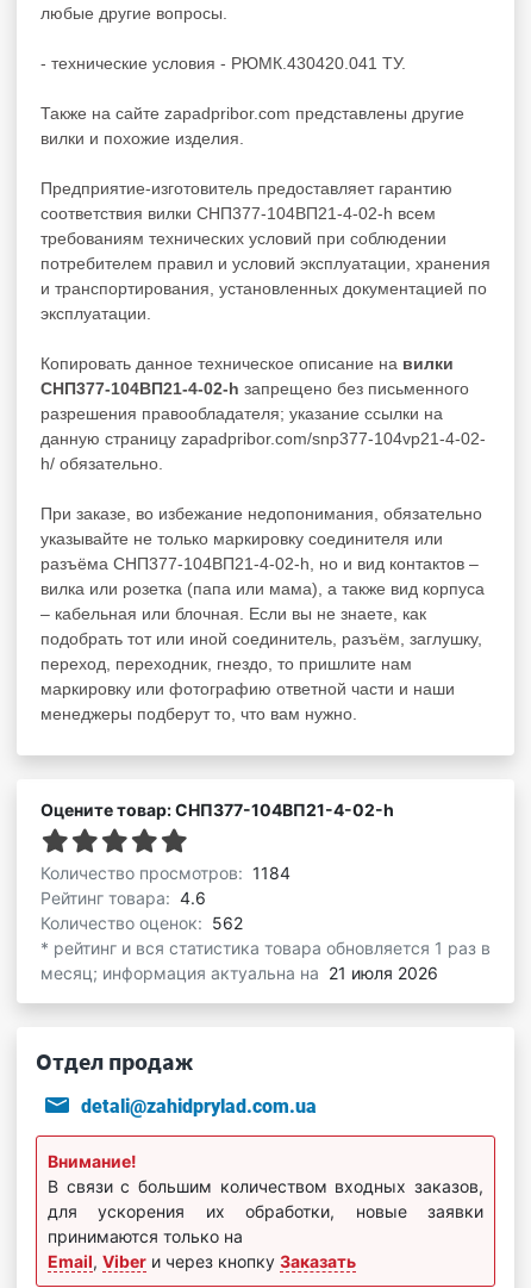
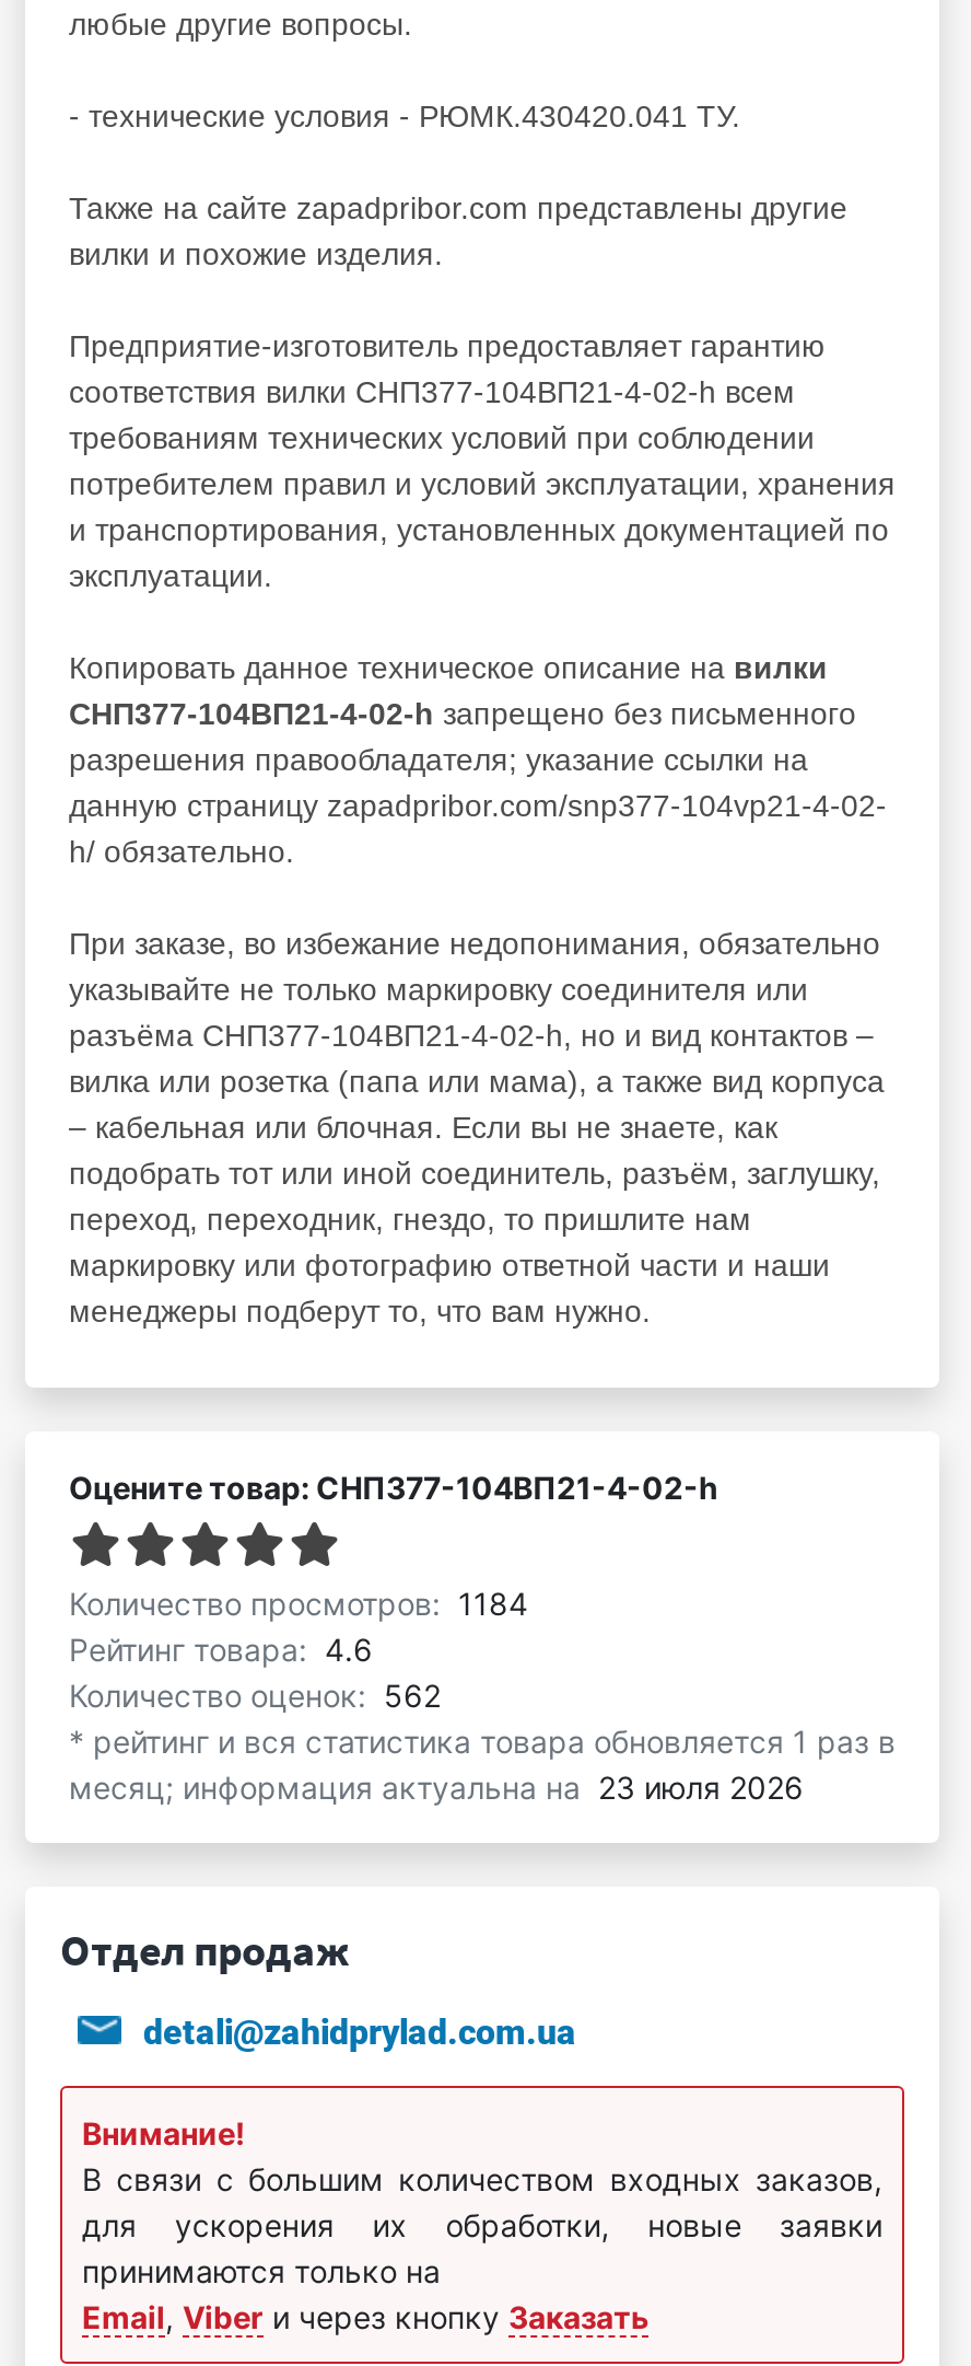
[40,962,438,983] месяц; информация актуальна на 21 июля 2026 -> [69,1768,804,1805] месяц; информация актуальна на 23 июля 2026

